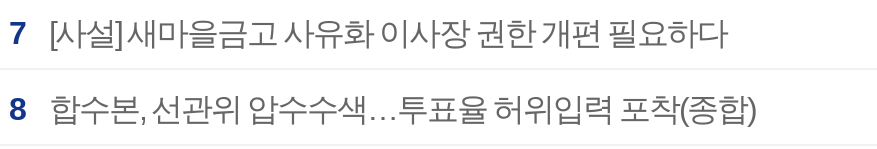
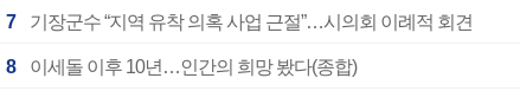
[49,16,727,50] [사설] 새마을금고 사유화 이사장 권한 개편 필요하다 -> [30,12,473,32] 기장군수 “지역 유착 의혹 사업 근절”…시의회 이례적 회견
[49,92,755,126] 합수본, 선관위 압수수색…투표율 허위입력 포착(종합) -> [30,57,357,77] 이세돌 이후 10년…인간의 희망 봤다(종합)

